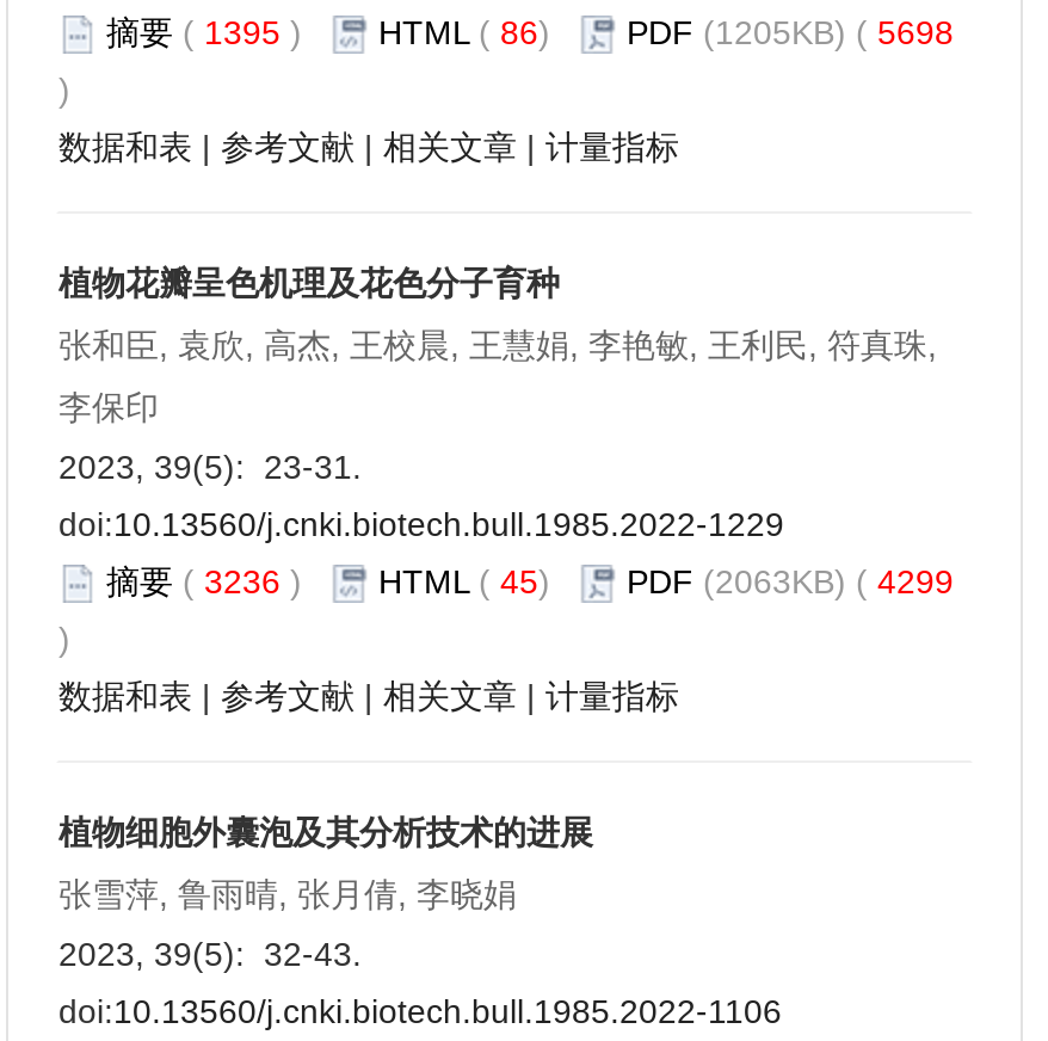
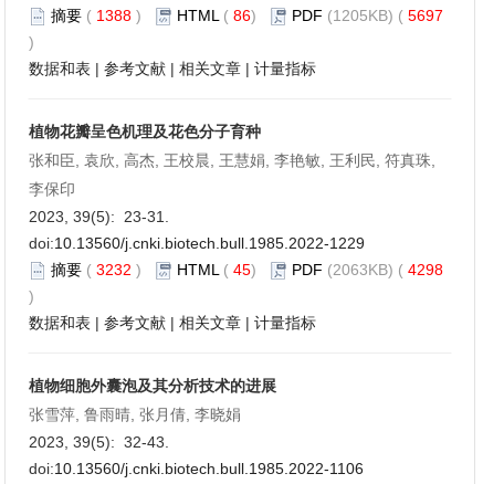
[106,13,331,51] 摘要(1395) -> [51,7,155,24] 摘要(1388)
[627,13,954,51] PDF (1205KB) (5698 -> [292,7,443,24] PDF (1205KB) (5697
[106,562,331,600] 摘要(3236) -> [51,261,155,278] 摘要(3232)
[627,562,954,600] PDF (2063KB) (4299 -> [292,261,443,278] PDF (2063KB) (4298

